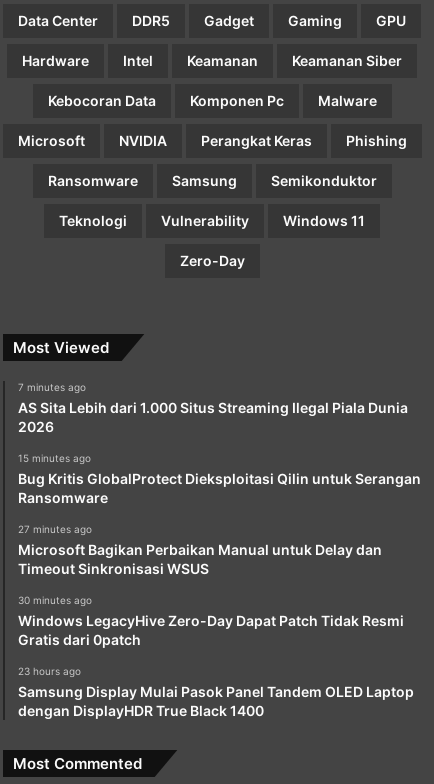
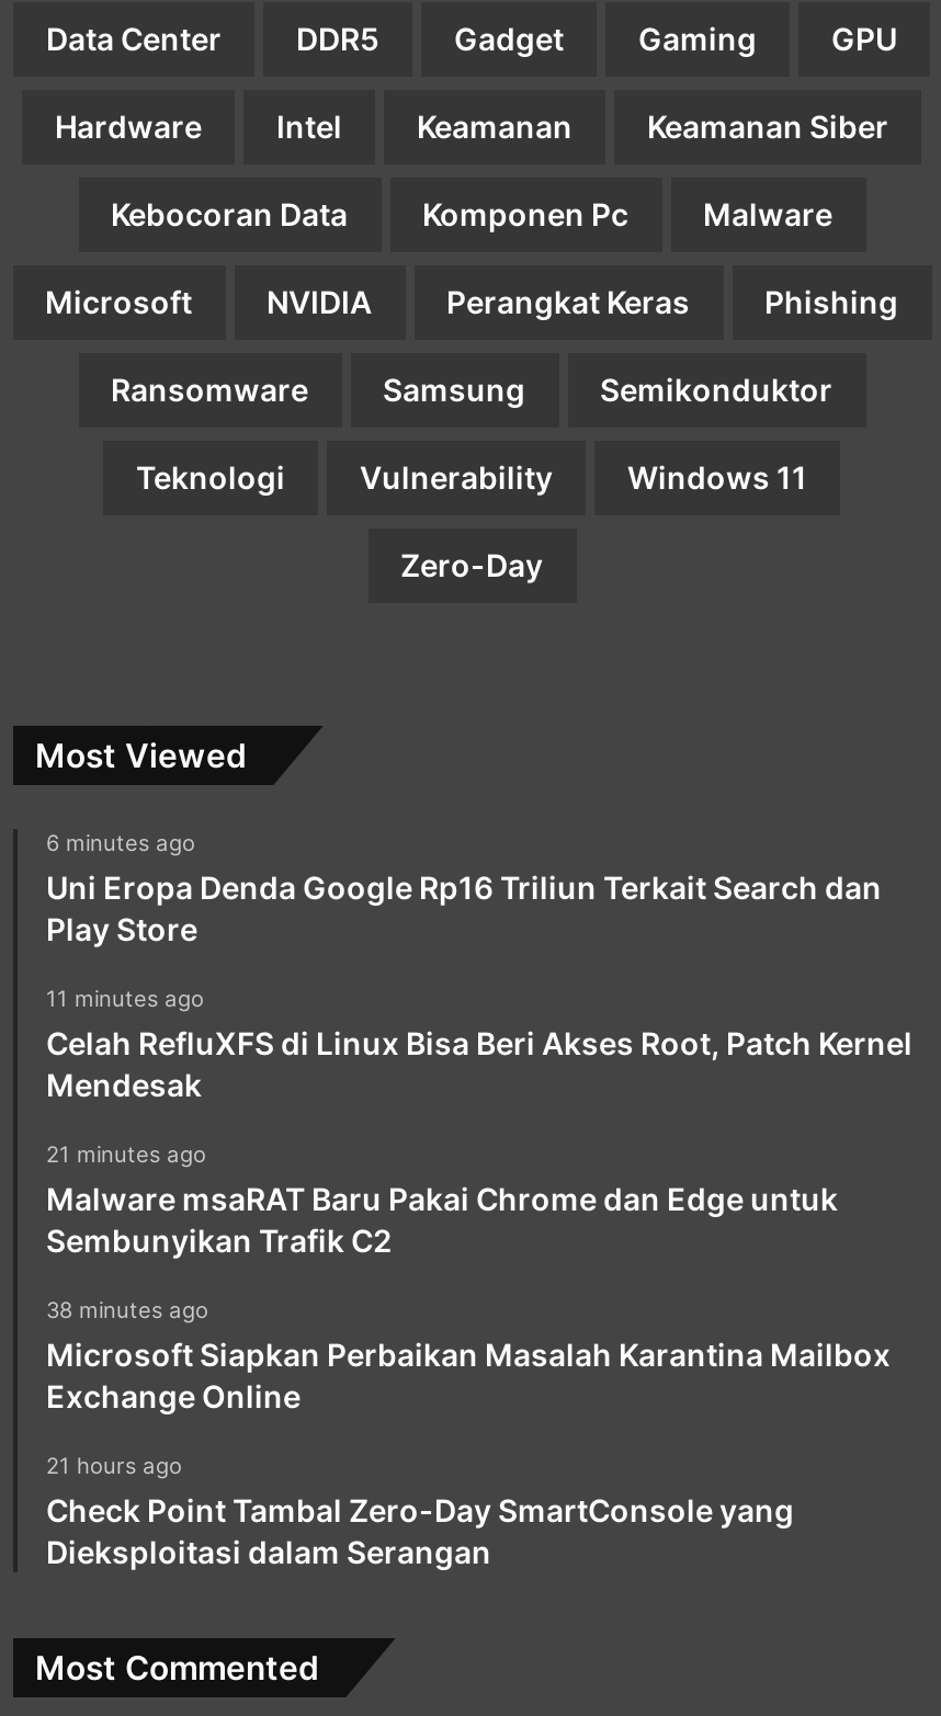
[18,381,408,435] 7 minutes ago | AS Sita Lebih dari 1.000 Situs Streaming Ilegal Piala Dunia | 2026 -> [46,829,882,948] 6 minutes ago | Uni Eropa Denda Google Rp16 Triliun Terkait Search dan | Play Store
[18,452,421,506] 15 minutes ago | Bug Kritis GlobalProtect Dieksploitasi Qilin untuk Serangan | Ransomware -> [46,985,912,1103] 11 minutes ago | Celah RefluXFS di Linux Bisa Beri Akses Root, Patch Kernel | Mendesak
[18,523,382,577] 27 minutes ago | Microsoft Bagikan Perbaikan Manual untuk Delay dan | Timeout Sinkronisasi WSUS -> [46,1141,838,1259] 21 minutes ago | Malware msaRAT Baru Pakai Chrome dan Edge untuk | Sembunyikan Trafik C2
[18,594,404,648] 30 minutes ago | Windows LegacyHive Zero-Day Dapat Patch Tidak Resmi | Gratis dari 0patch -> [46,1296,891,1415] 38 minutes ago | Microsoft Siapkan Perbaikan Masalah Karantina Mailbox | Exchange Online
[18,665,414,719] 23 hours ago | Samsung Display Mulai Pasok Panel Tandem OLED Laptop | dengan DisplayHDR True Black 1400 -> [46,1452,794,1570] 21 hours ago | Check Point Tambal Zero-Day SmartConsole yang | Dieksploitasi dalam Serangan

